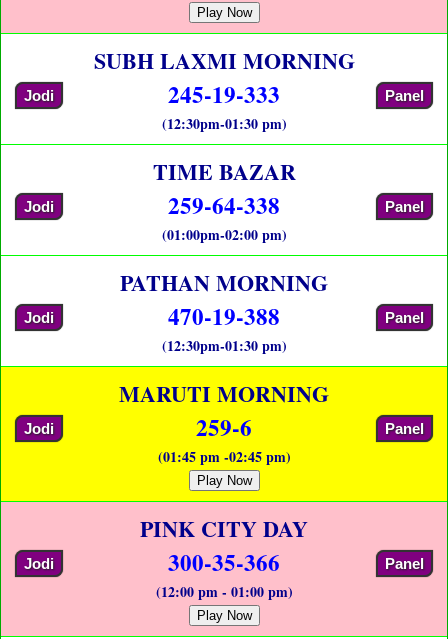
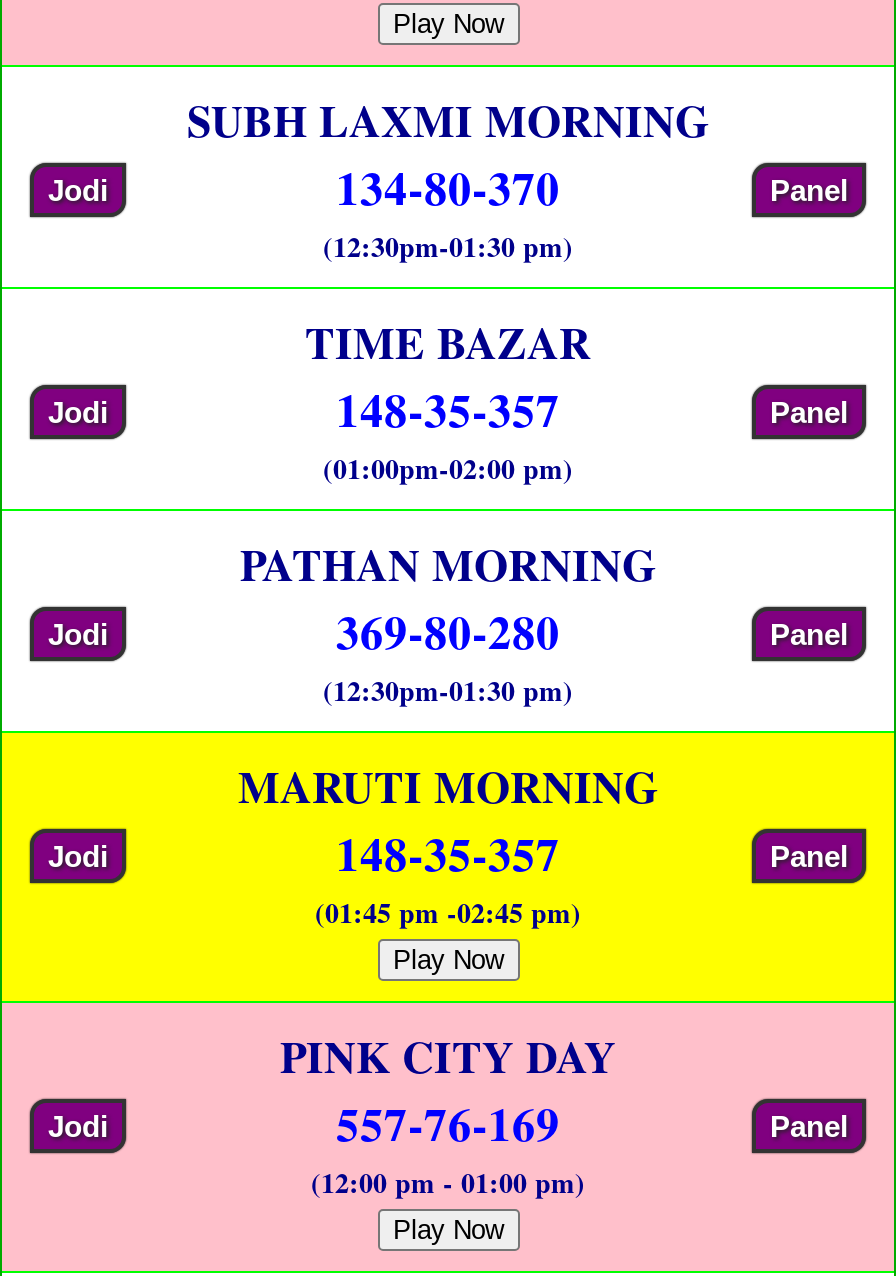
[168,77,280,111] 245-19-333 -> [336,153,560,221] 134-80-370
[168,188,280,222] 259-64-338 -> [336,375,560,443] 148-35-357
[168,299,280,333] 470-19-388 -> [336,597,560,665] 369-80-280
[196,410,252,444] 259-6 -> [336,819,560,887] 148-35-357
[168,545,280,579] 300-35-366 -> [336,1089,560,1157] 557-76-169

